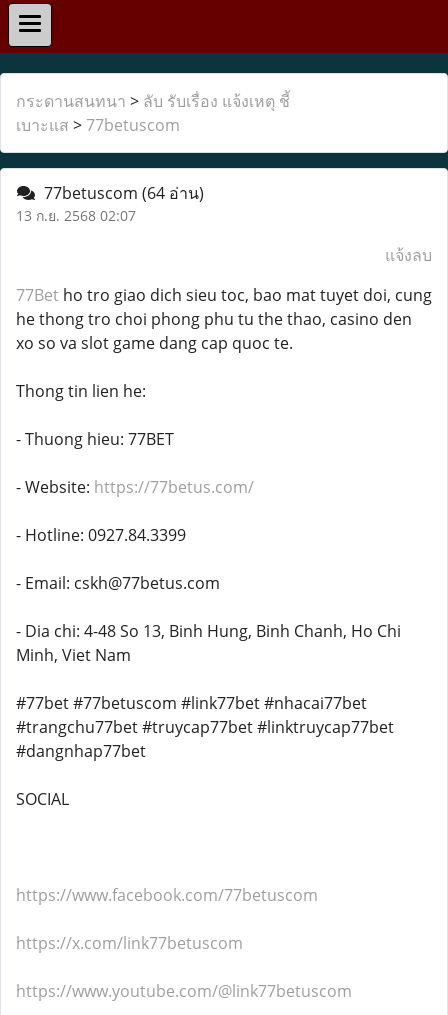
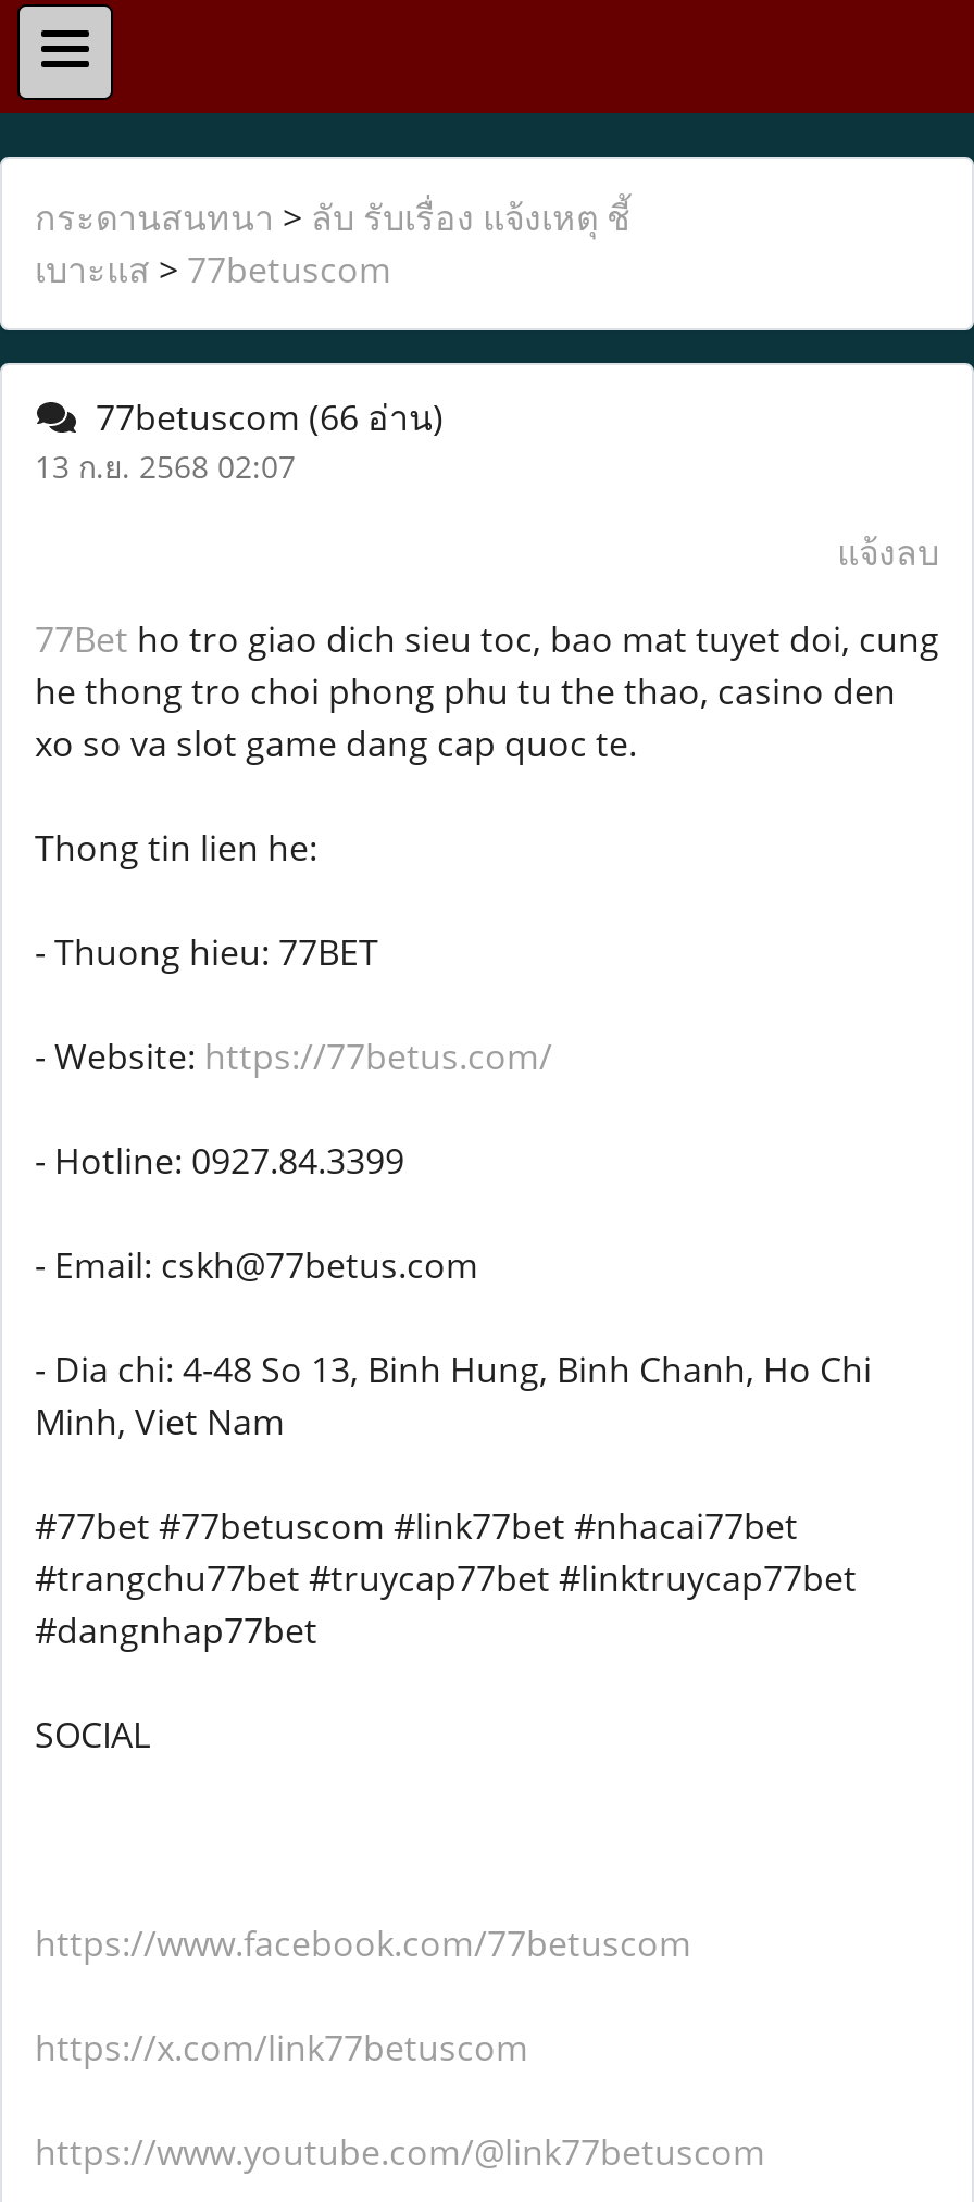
[36,182,204,204] 77betuscom (64 อ่าน) -> [78,393,444,441] 77betuscom (66 อ่าน)

